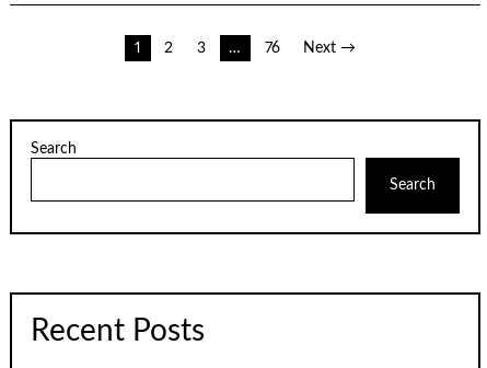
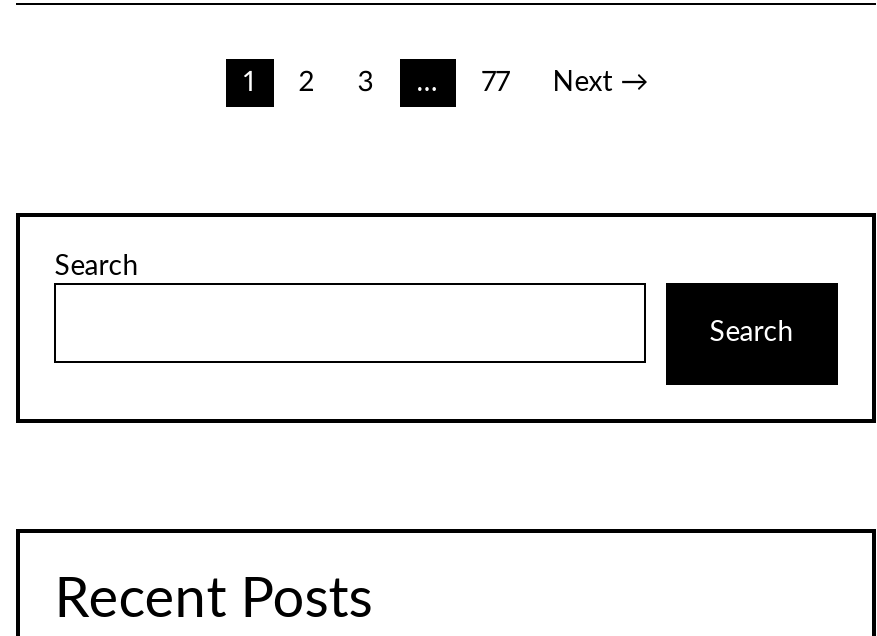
[265,41,280,56] 76 -> [482,69,510,97] 77

